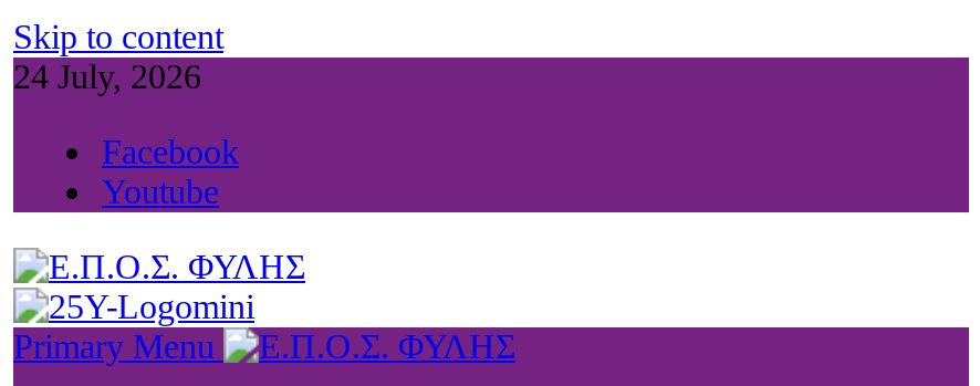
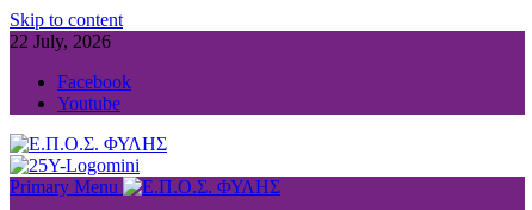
[13,58,201,95] 24 July, 2026 -> [10,31,111,51] 22 July, 2026

